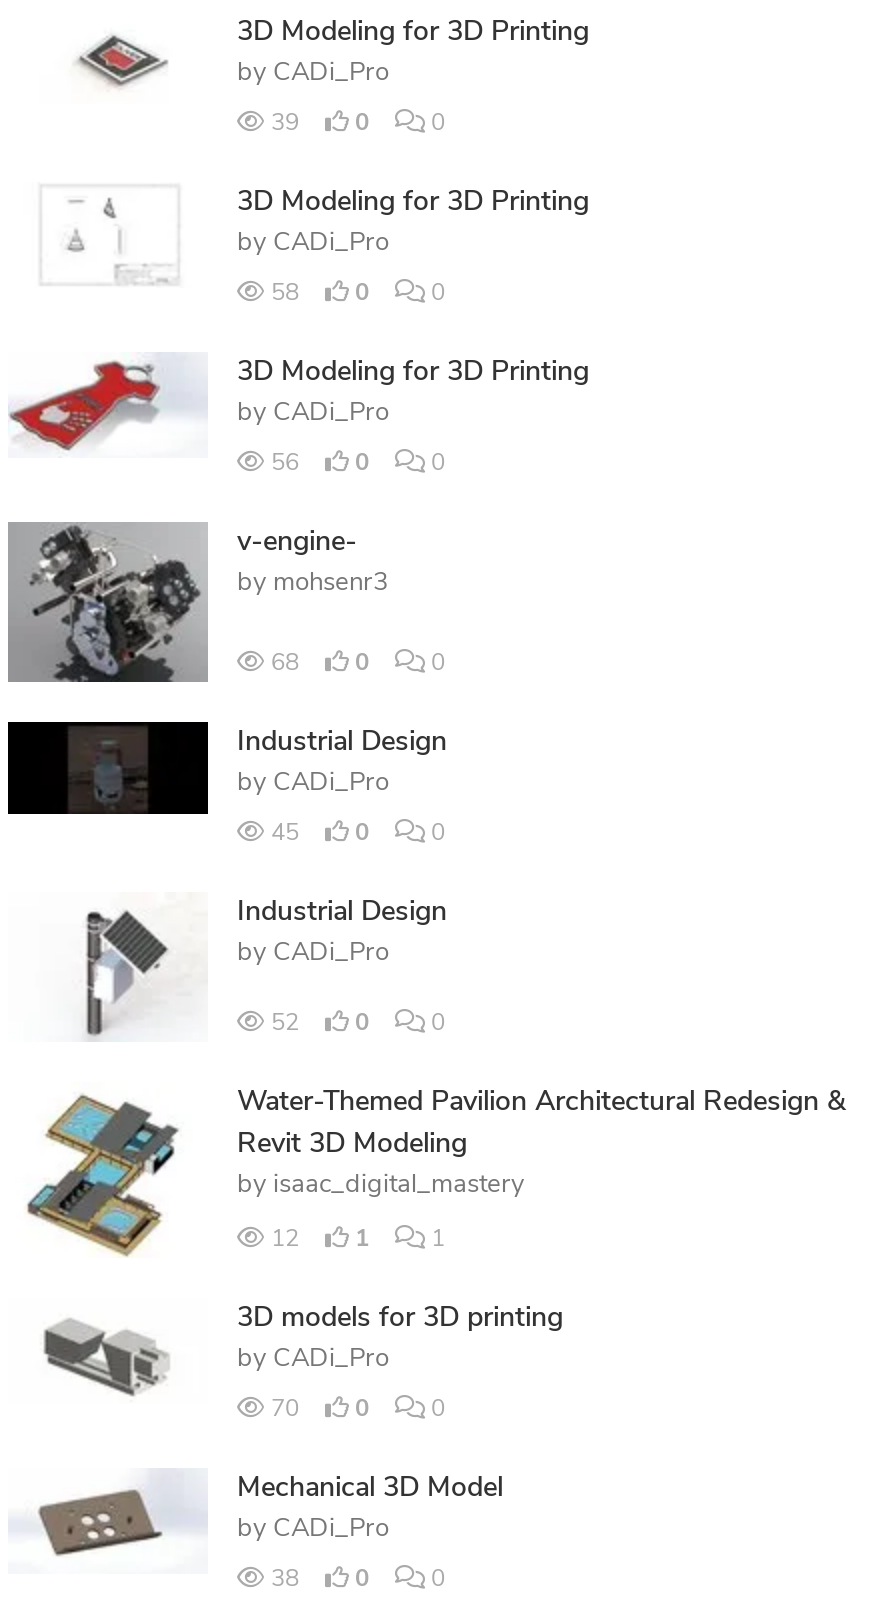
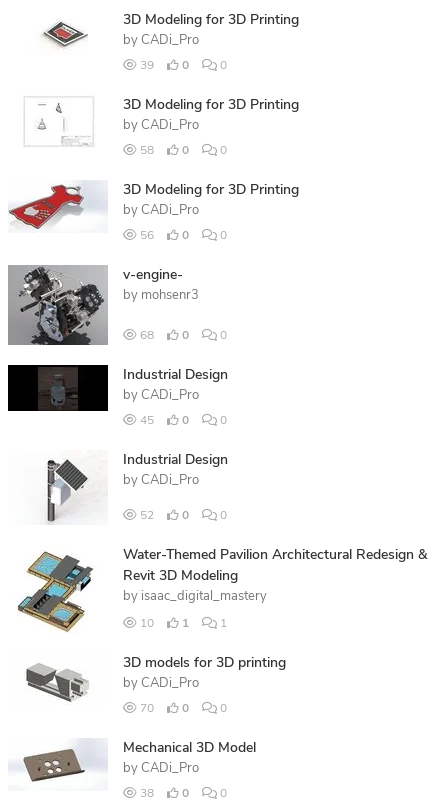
[265,1227,305,1251] 12 -> [136,617,156,629] 10

